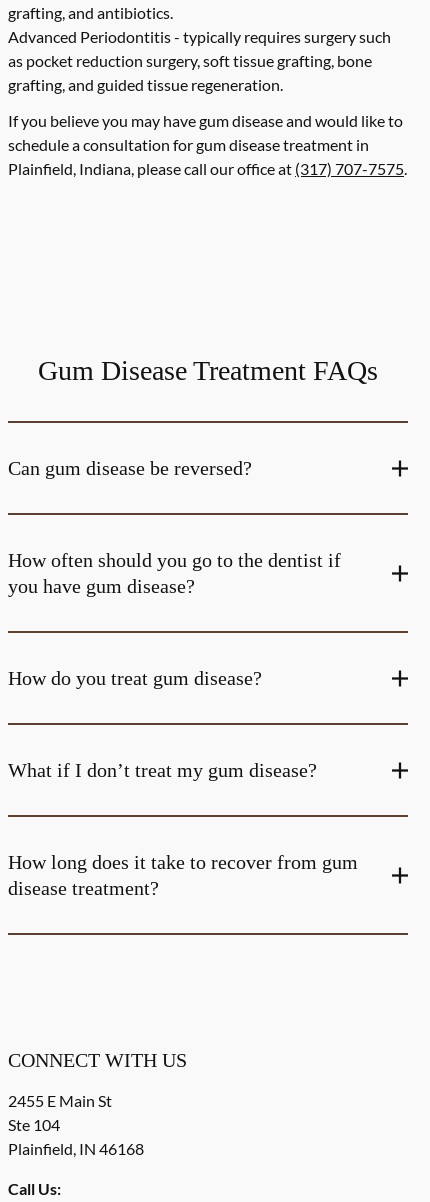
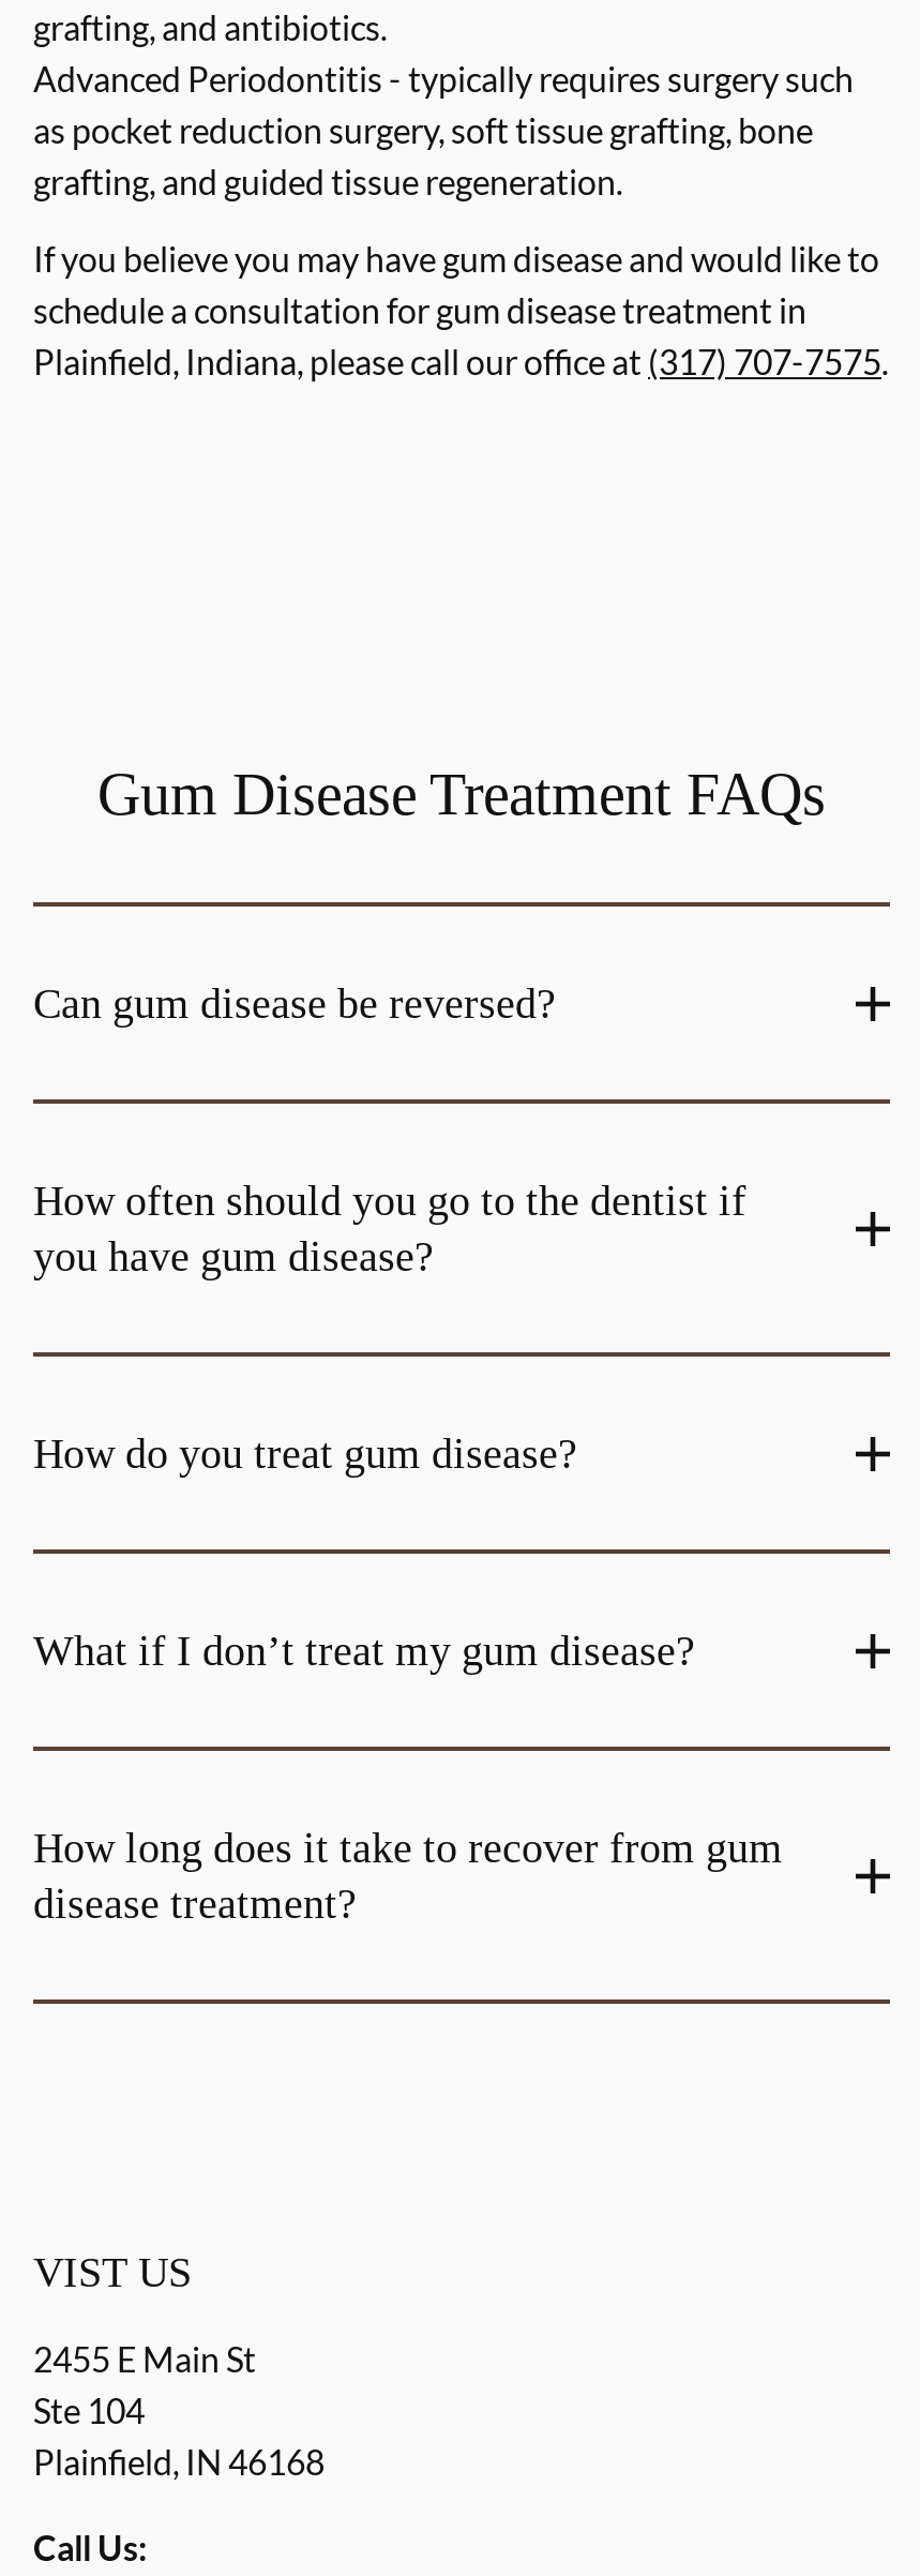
[8,1049,187,1071] CONNECT WITH US -> [33,2248,192,2295] VIST US

